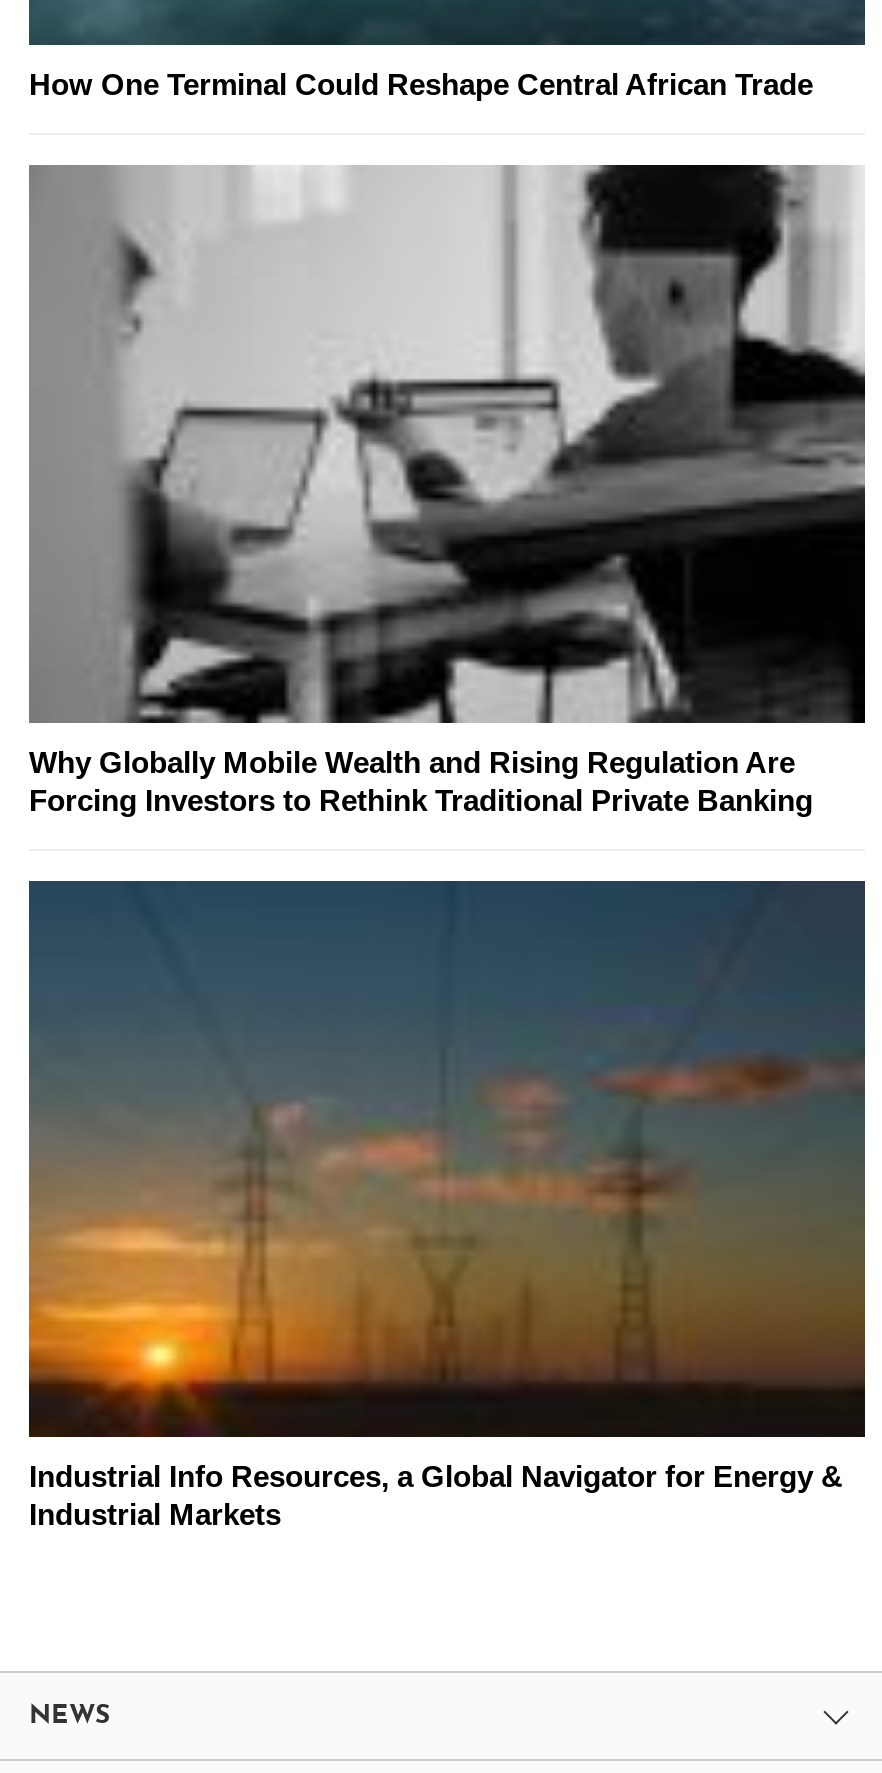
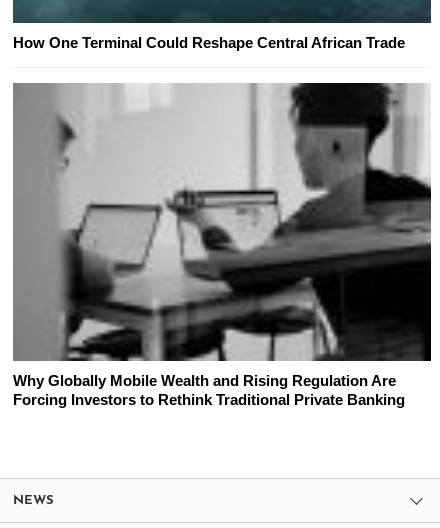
[27,880,867,1532] [image] | Industrial Info Resources, a Global Navigator for Energy & | Industrial Markets -> none

